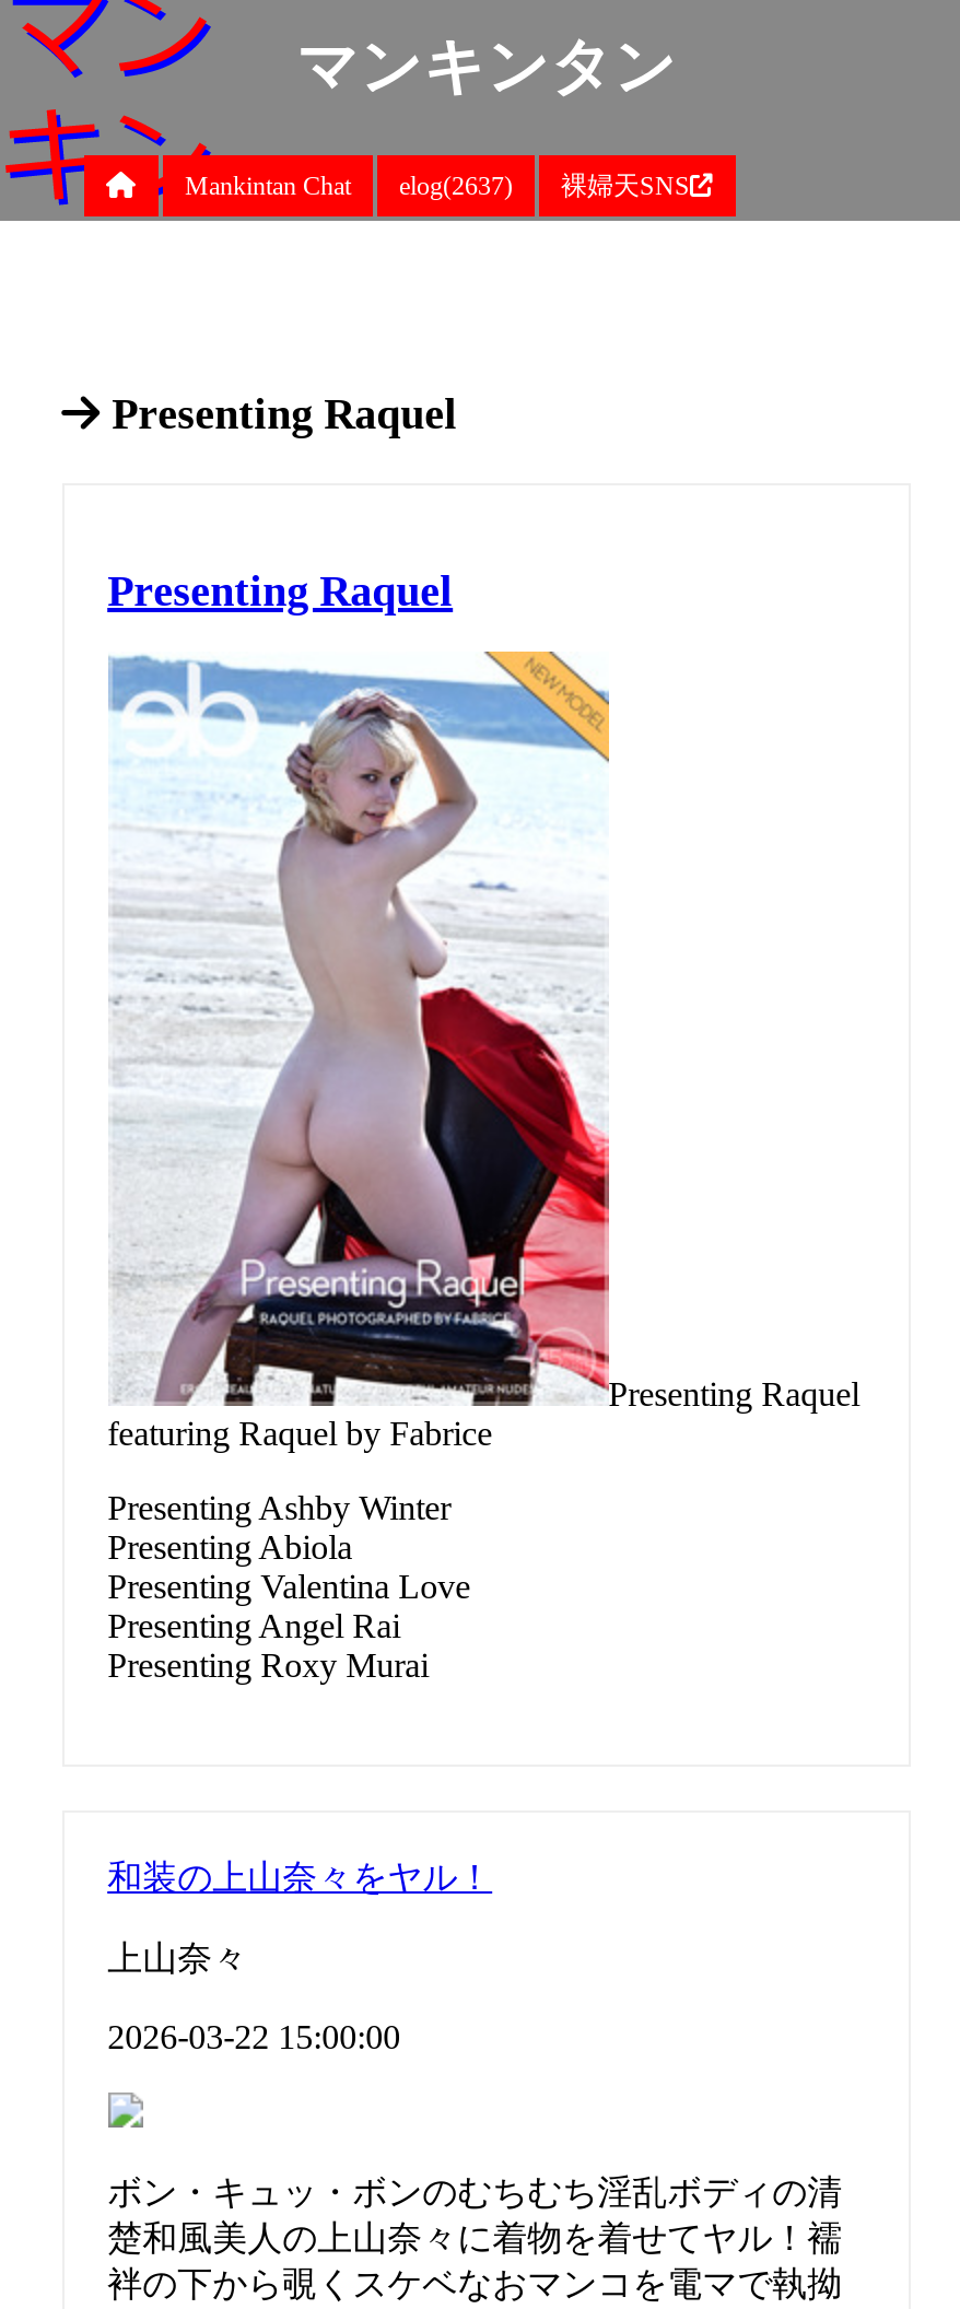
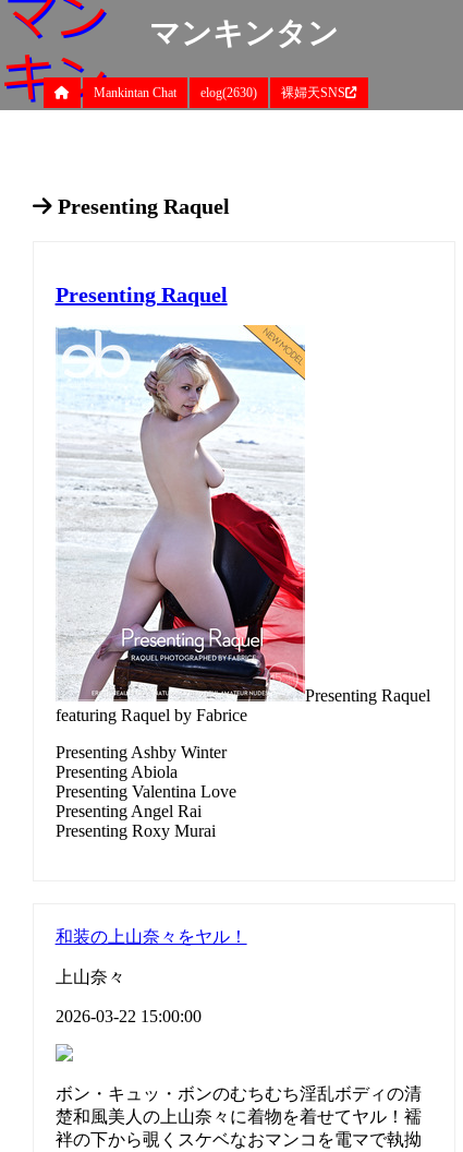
[185,169,690,200] Mankintan Chat elog(2637) 裸婦天SNS -> [94,85,345,100] Mankintan Chat elog(2630) 裸婦天SNS

